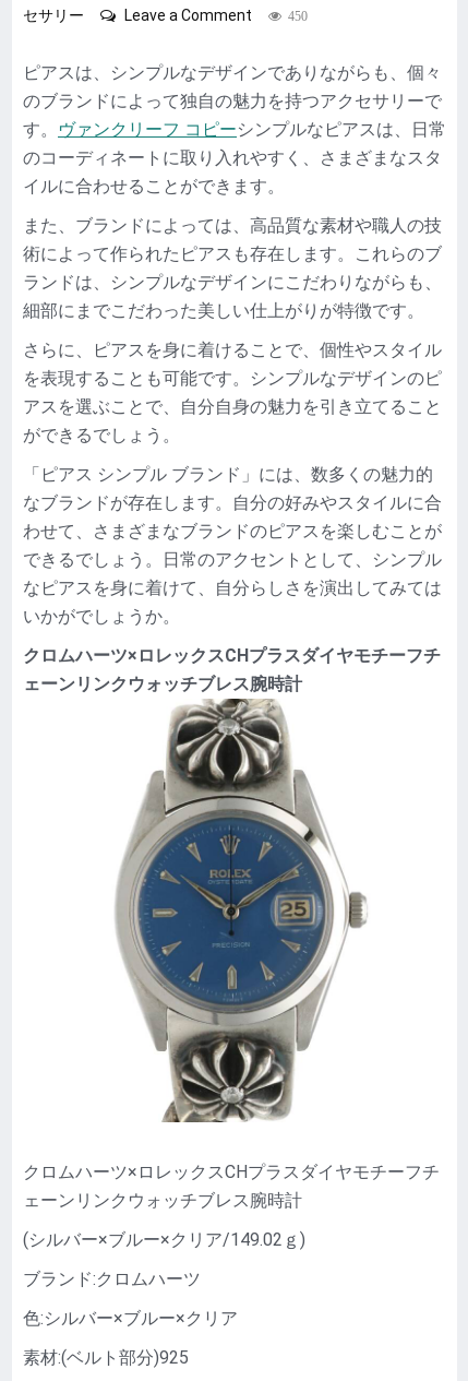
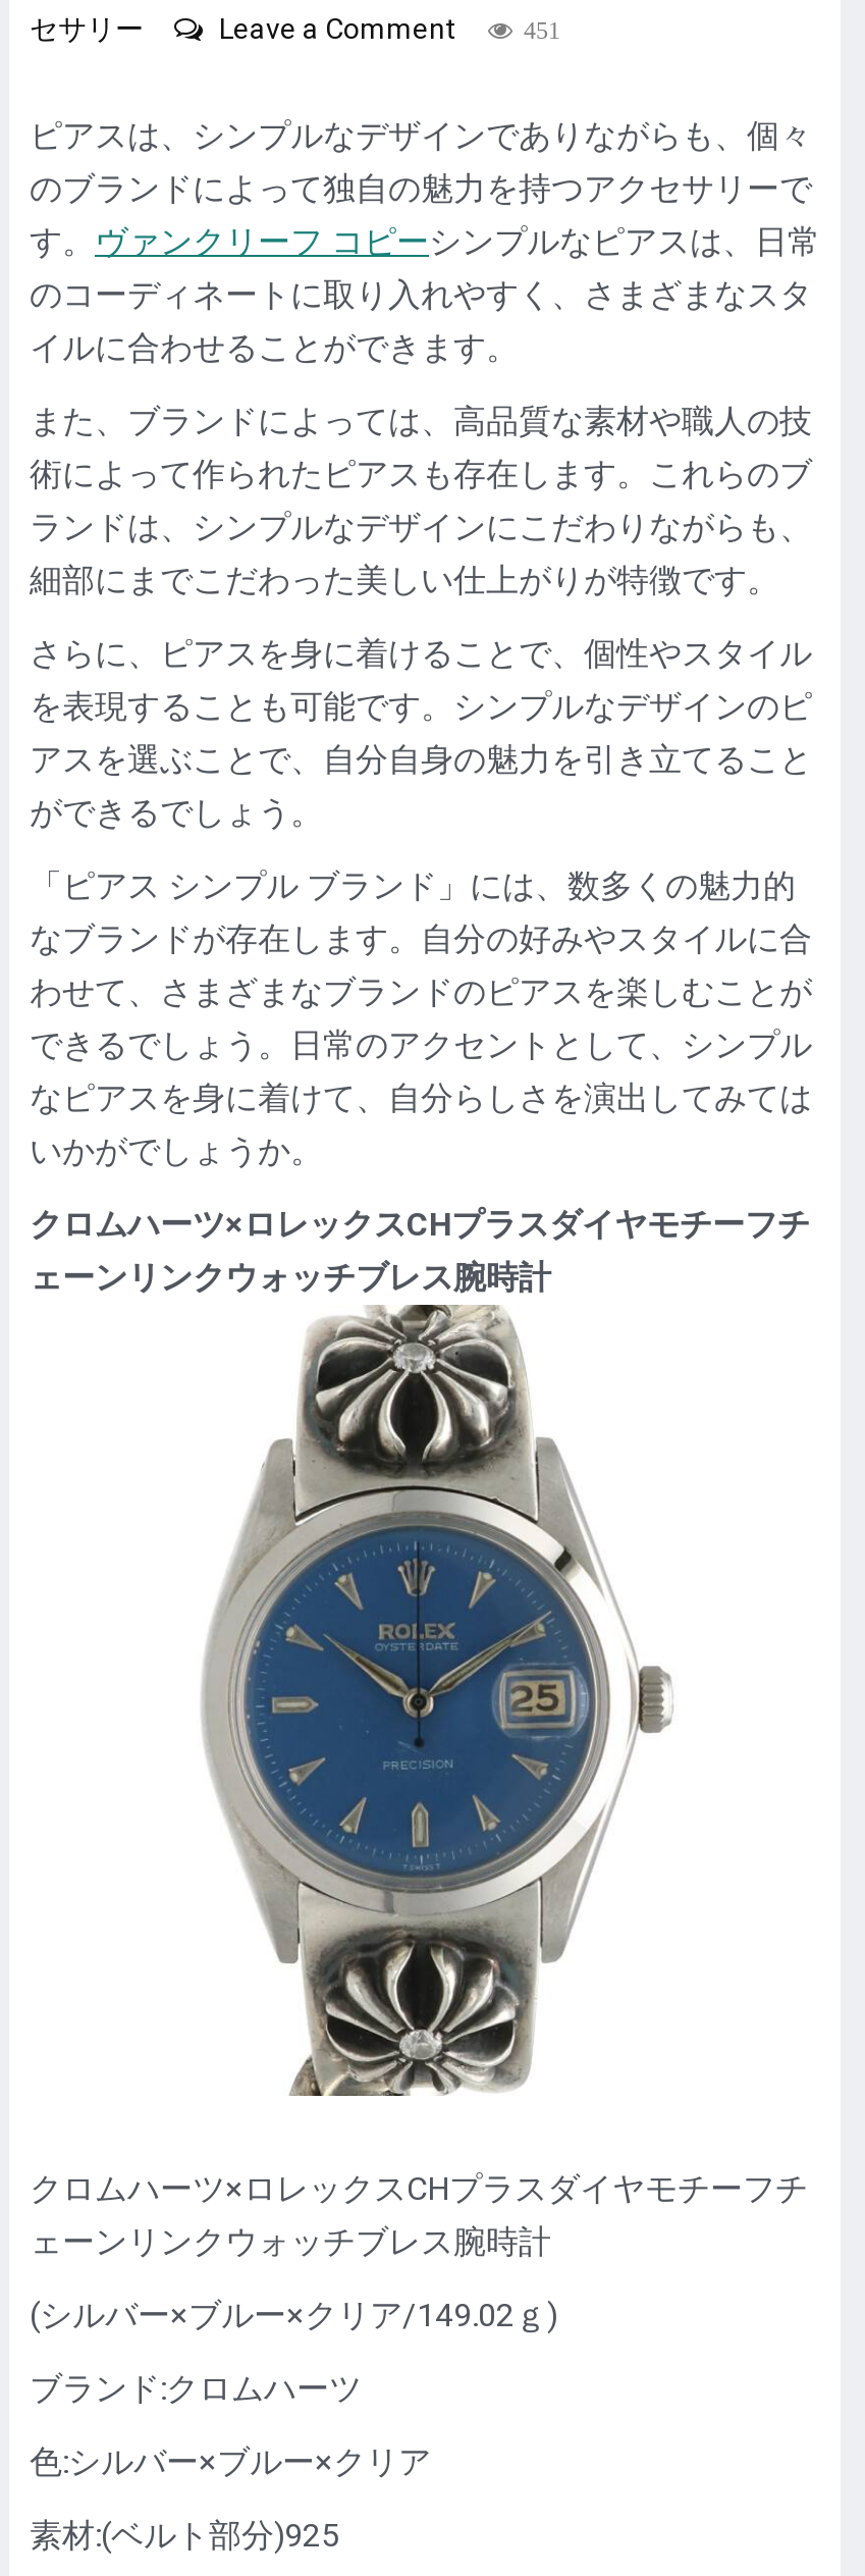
[284,10,307,23] 450 -> [518,18,560,43] 451

